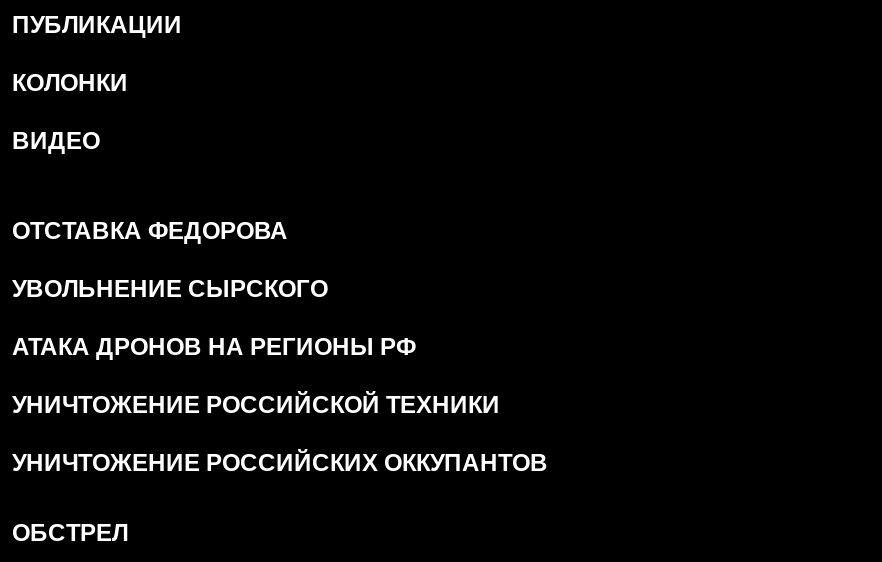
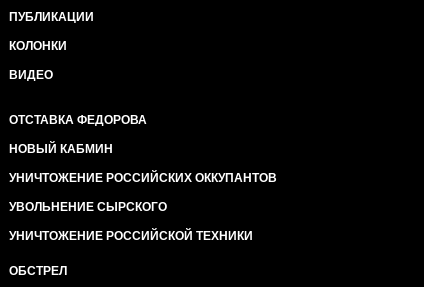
moved [12,275,500,419] -> [9,200,253,243]: УВОЛЬНЕНИЕ СЫРСКОГО | УНИЧТОЖЕНИЕ РОССИЙСКОЙ ТЕХНИКИ
[12,333,416,361] АТАКА ДРОНОВ НА РЕГИОНЫ РФ -> [9,142,113,156] НОВЫЙ КАБМИН
moved [12,449,548,477] -> [9,171,277,185]: УНИЧТОЖЕНИЕ РОССИЙСКИХ ОККУПАНТОВ

